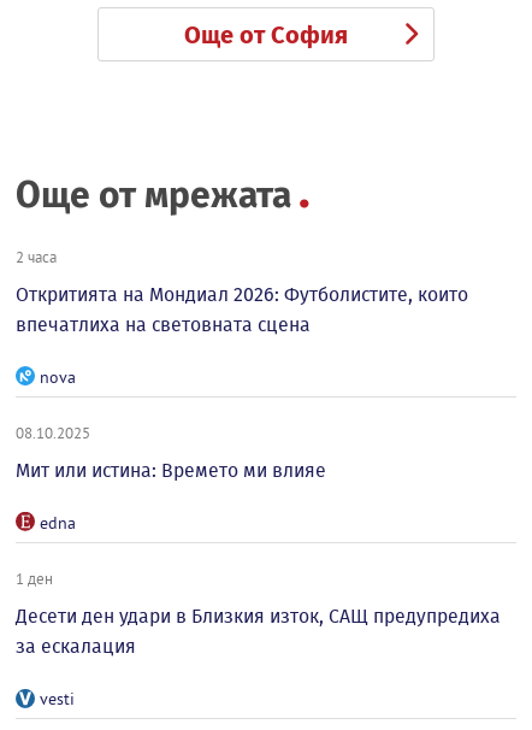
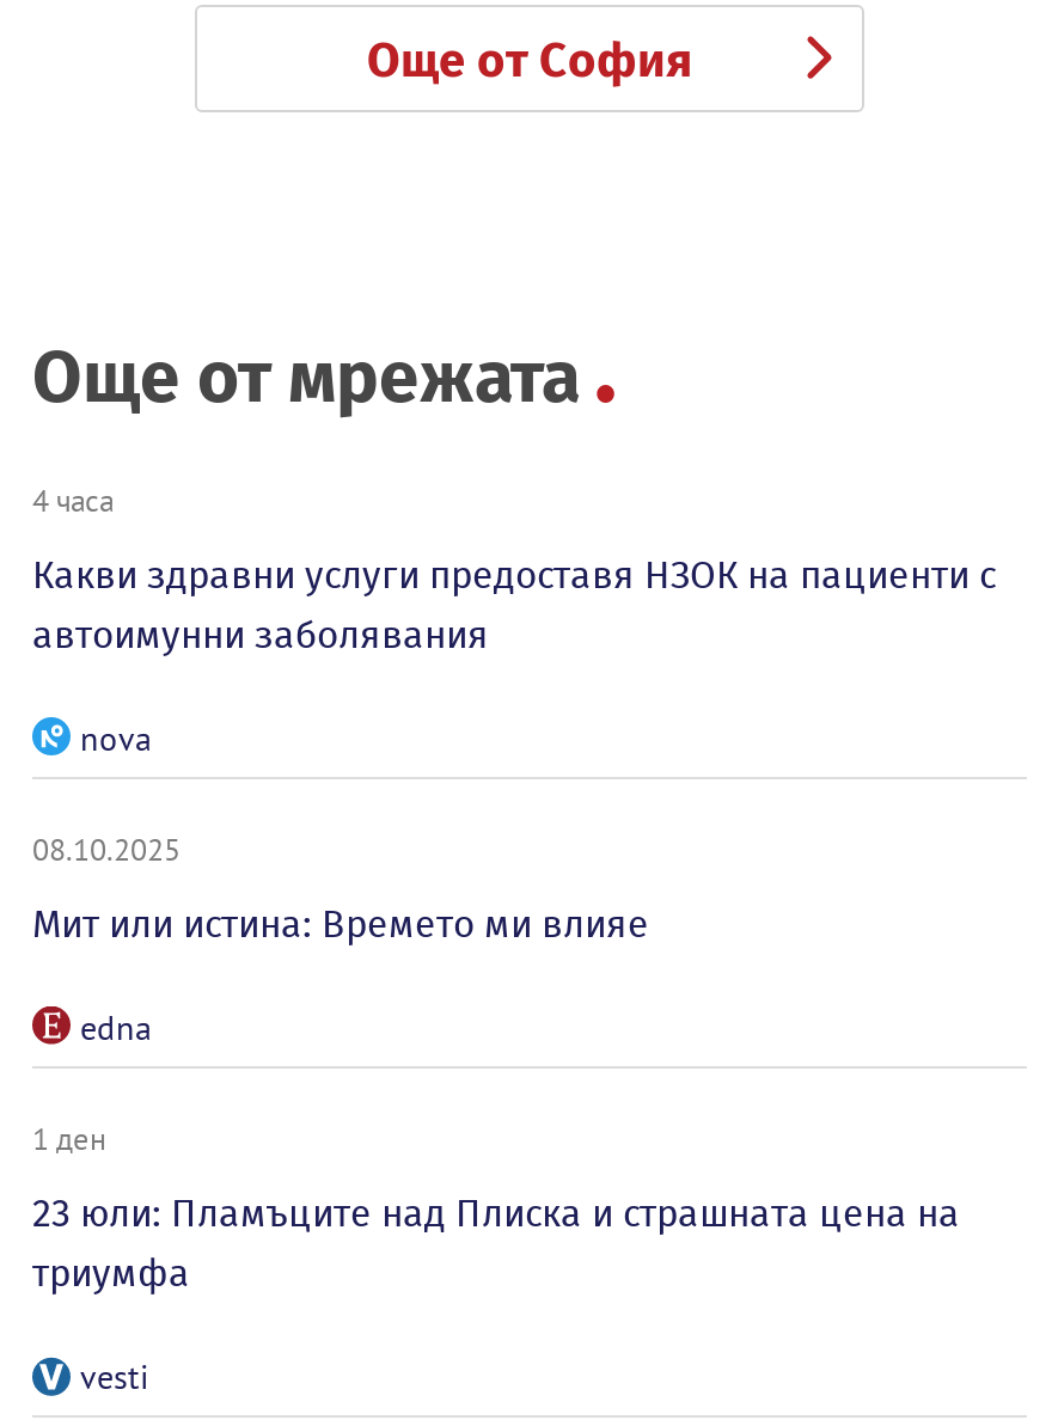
[16,247,57,266] 2 часа -> [32,481,114,519] 4 часа
[16,283,468,336] Откритията на Мондиал 2026: Футболистите, които | впечатлиха на световната сцена -> [32,552,996,657] Какви здравни услуги предоставя НЗОК на пациенти с | автоимунни заболявания
[16,605,501,658] Десети ден удари в Близкия изток, САЩ предупредиха | за ескалация -> [32,1191,960,1296] 23 юли: Пламъците над Плиска и страшната цена на | триумфа

